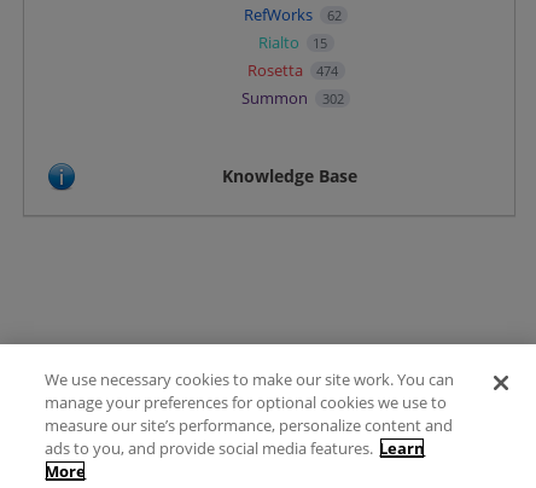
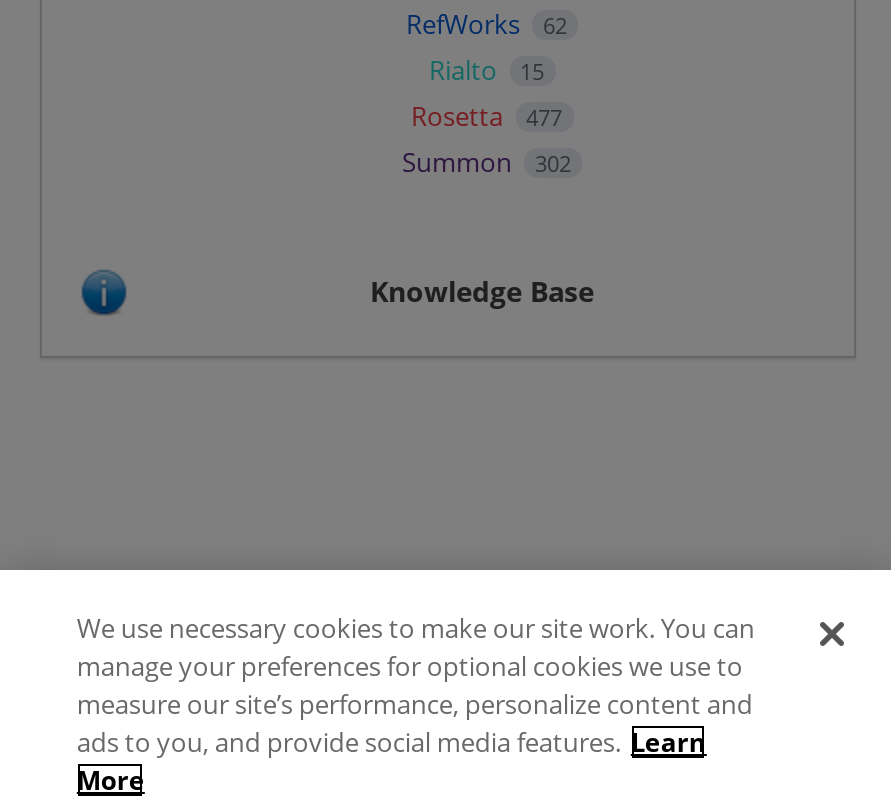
[247,60,338,81] Rosetta 474 -> [411,99,562,135] Rosetta 477

